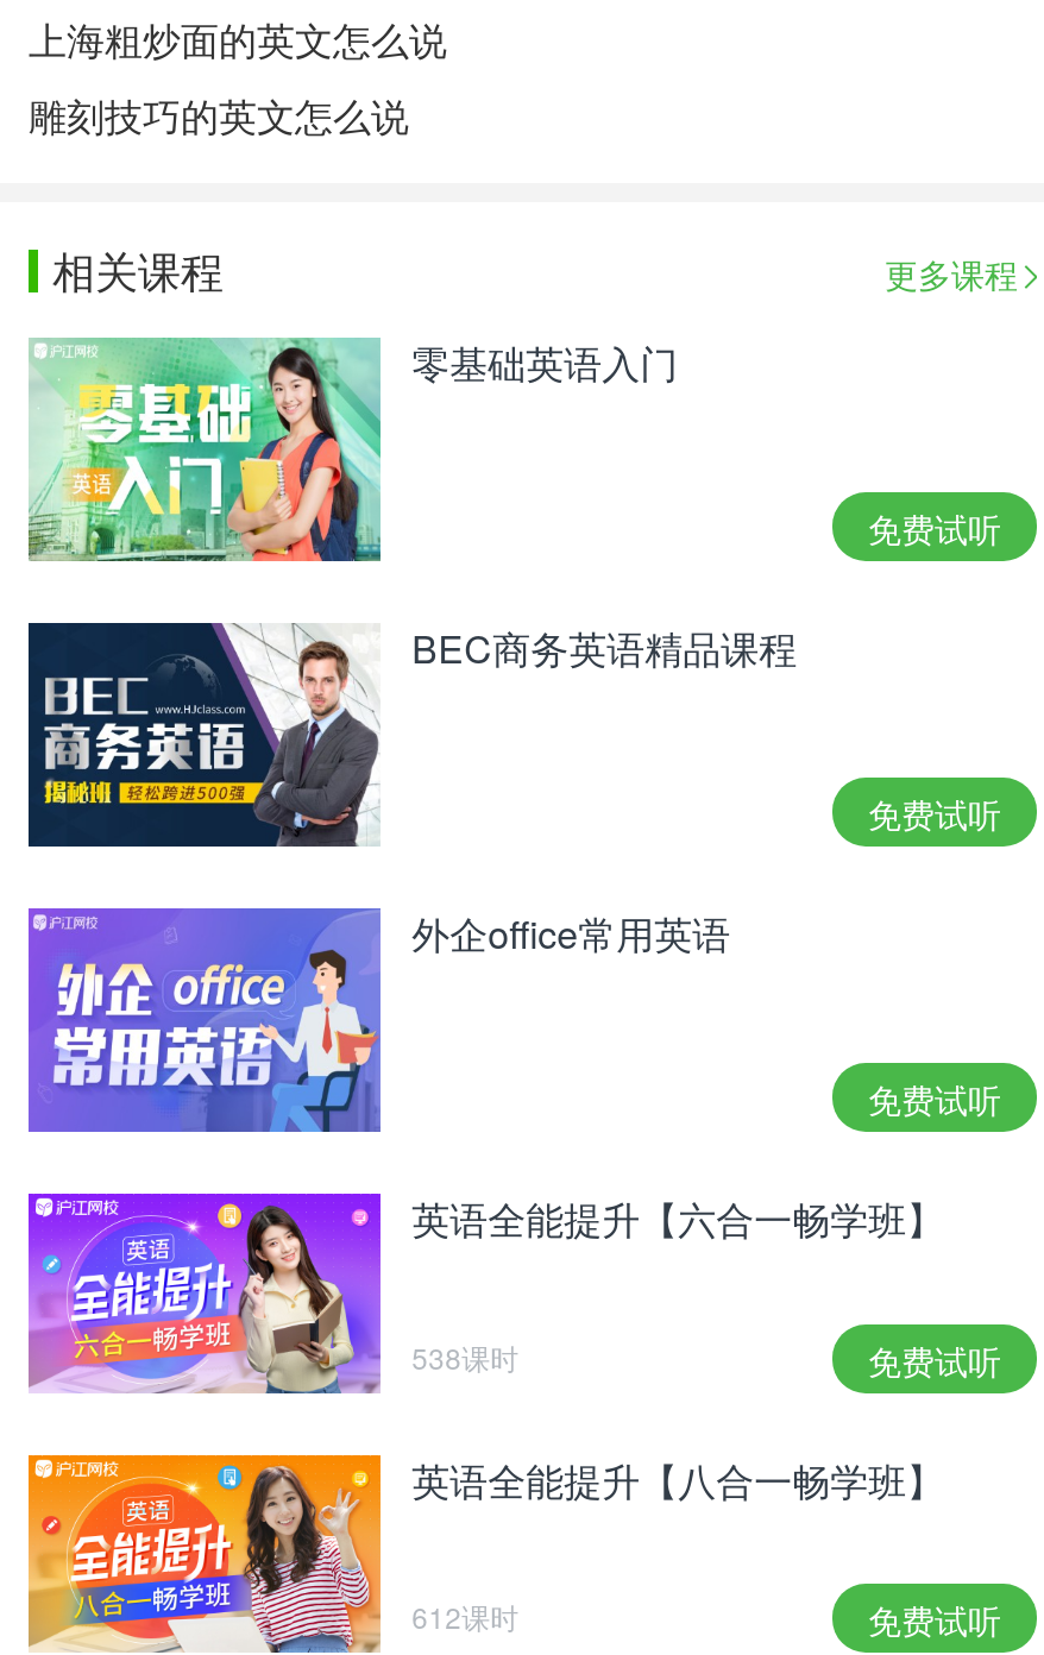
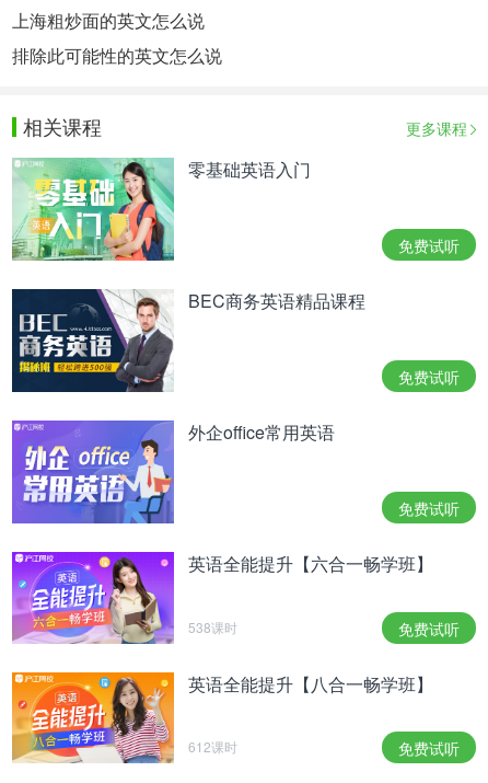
[29,88,409,143] 雕刻技巧的英文怎么说 -> [12,43,222,68] 排除此可能性的英文怎么说

